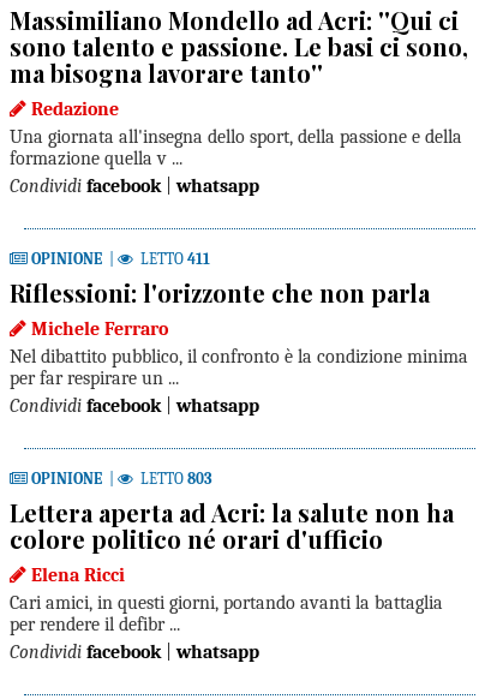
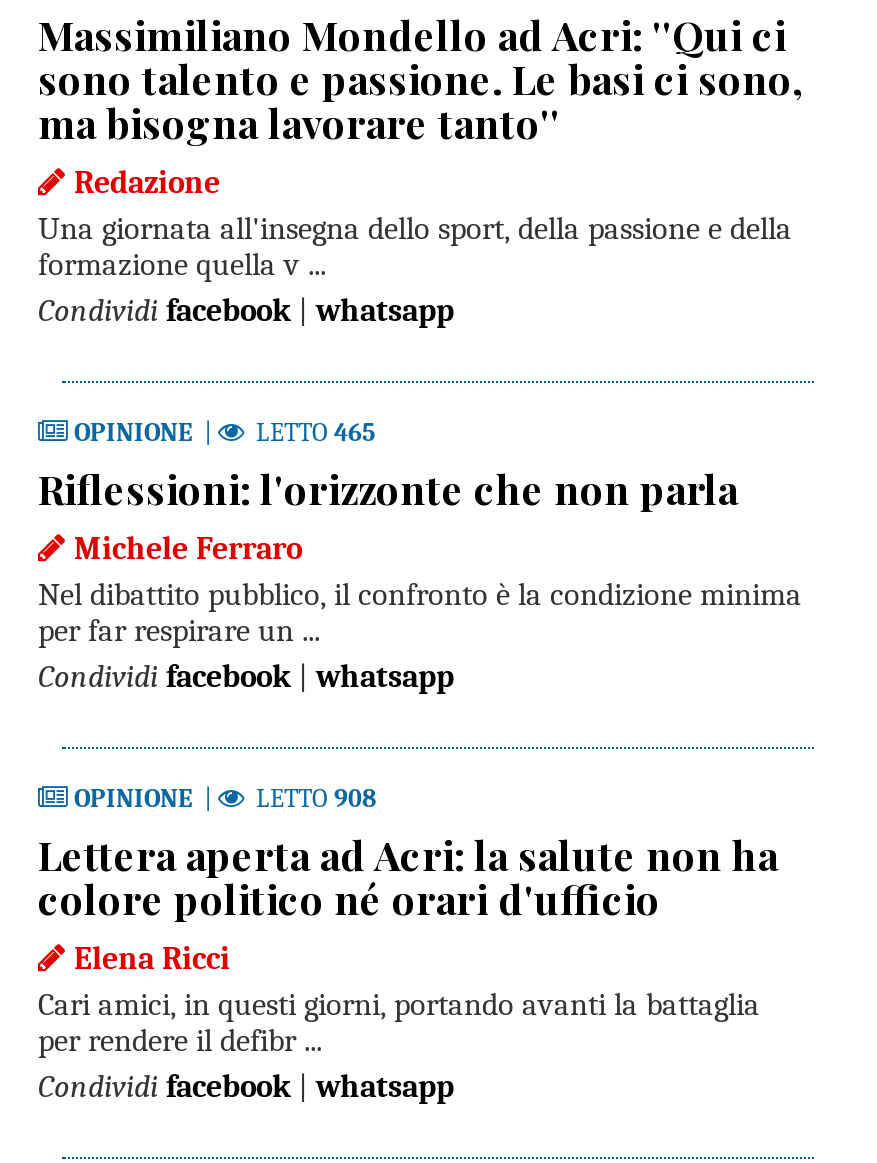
[133,250,210,268] LETTO 411 -> [244,417,376,447] LETTO 465
[133,470,212,488] LETTO 803 -> [244,783,376,813] LETTO 908

